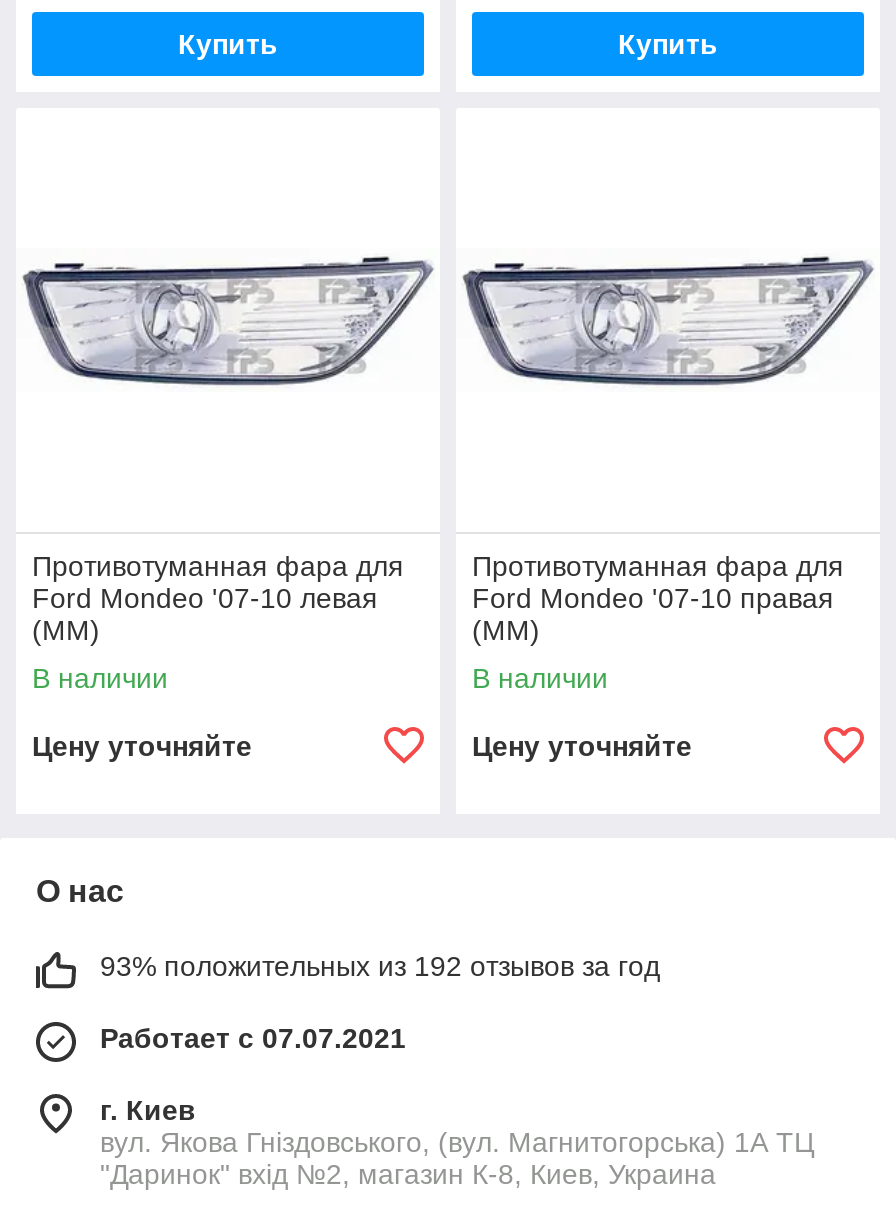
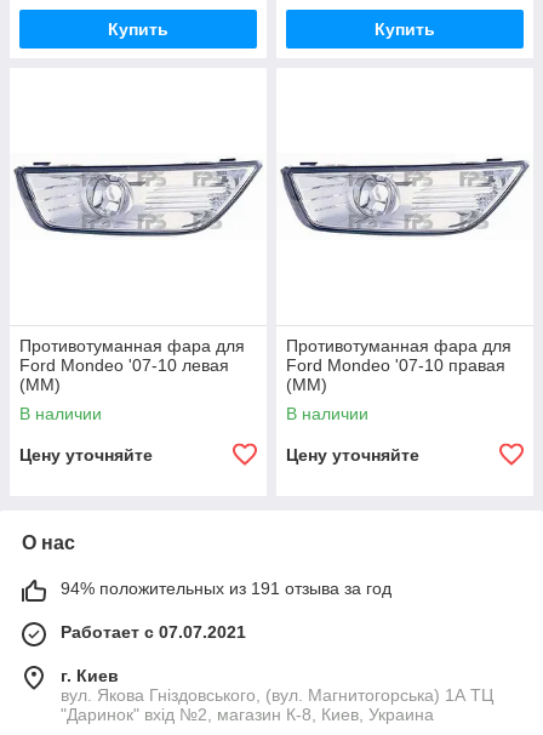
[100,950,660,982] 93% положительных из 192 отзывов за год -> [61,579,391,598] 94% положительных из 191 отзыва за год

